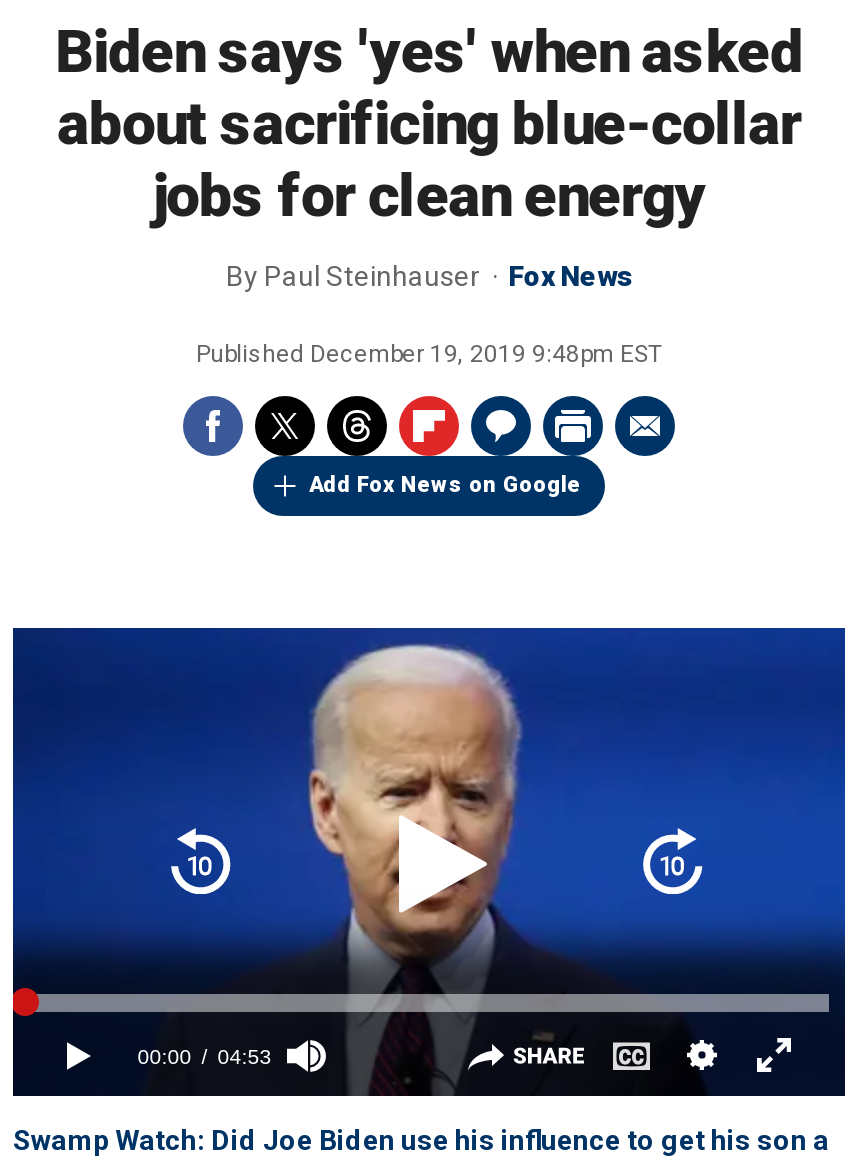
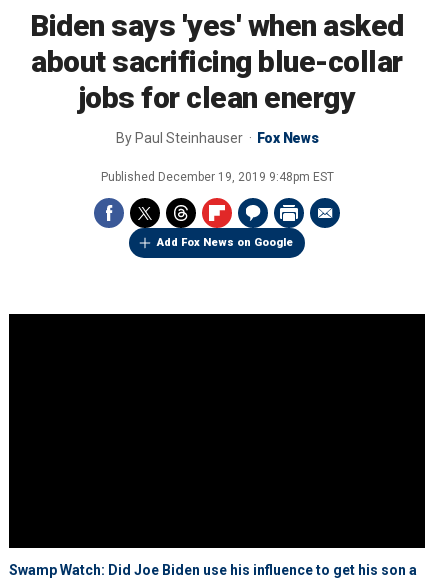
[11,626,847,1096] [image] -> none

